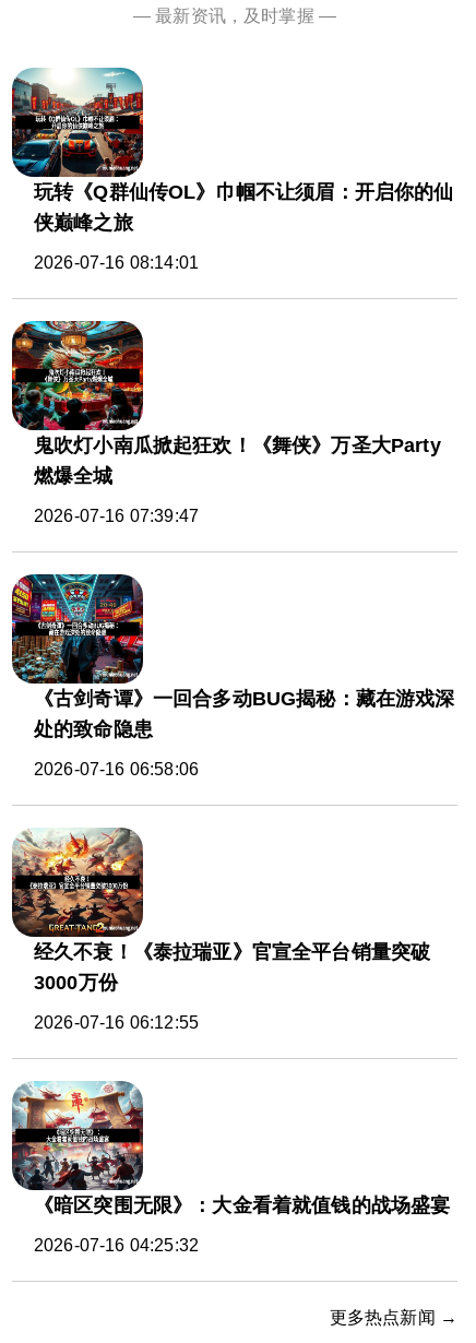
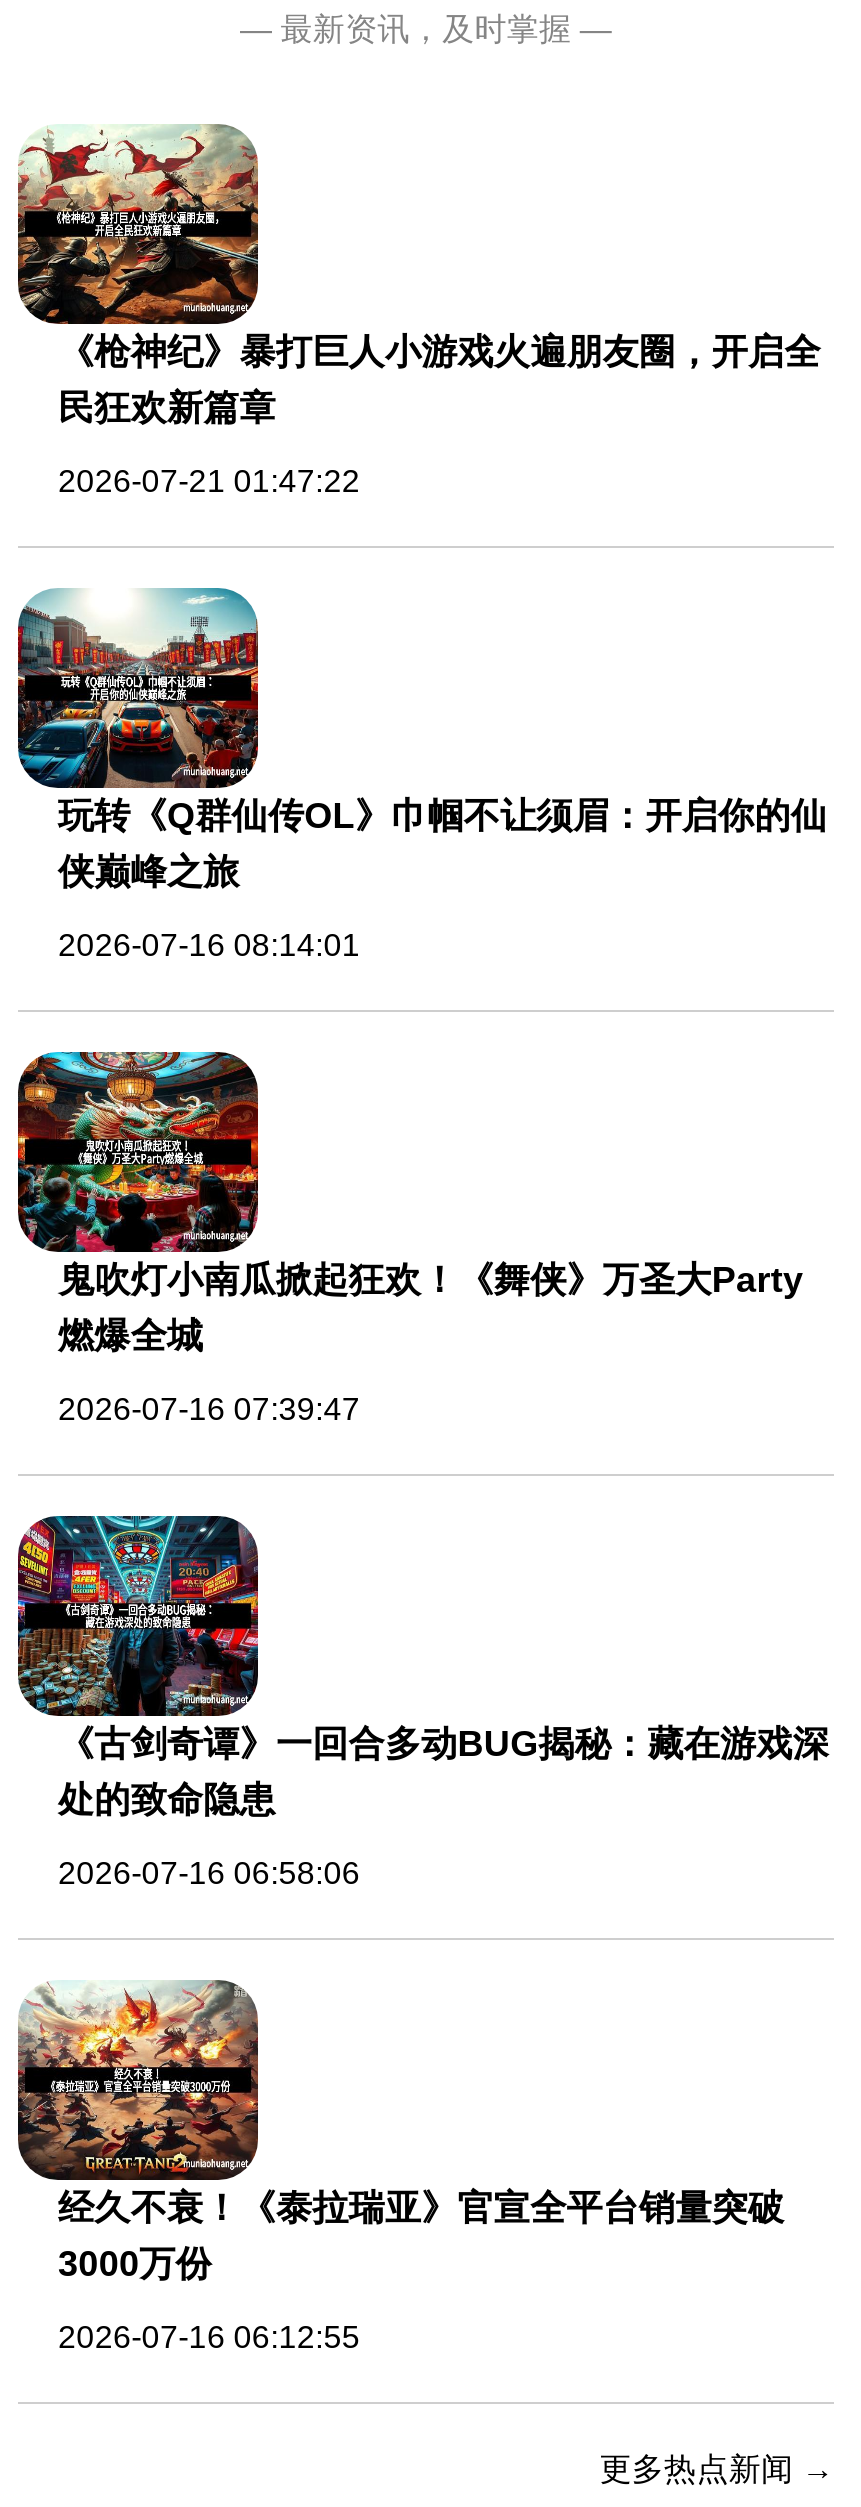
none -> [16,124,821,498] [image] | 《枪神纪》暴打巨人小游戏火遍朋友圈，开启全 | 民狂欢新篇章 | 2026-07-21 01:47:22
moved [10,67,455,1032] -> [14,586,829,2354]: [image] | 玩转《Q群仙传OL》巾帼不让须眉：开启你的仙 | 侠巅峰之旅 | ... | 3000万份 | 2026-07-16 06:12:55
[11,1080,450,1255] [image] | 《暗区突围无限》：大金看着就值钱的战场盛宴 | 2026-07-16 04:25:32 -> none

